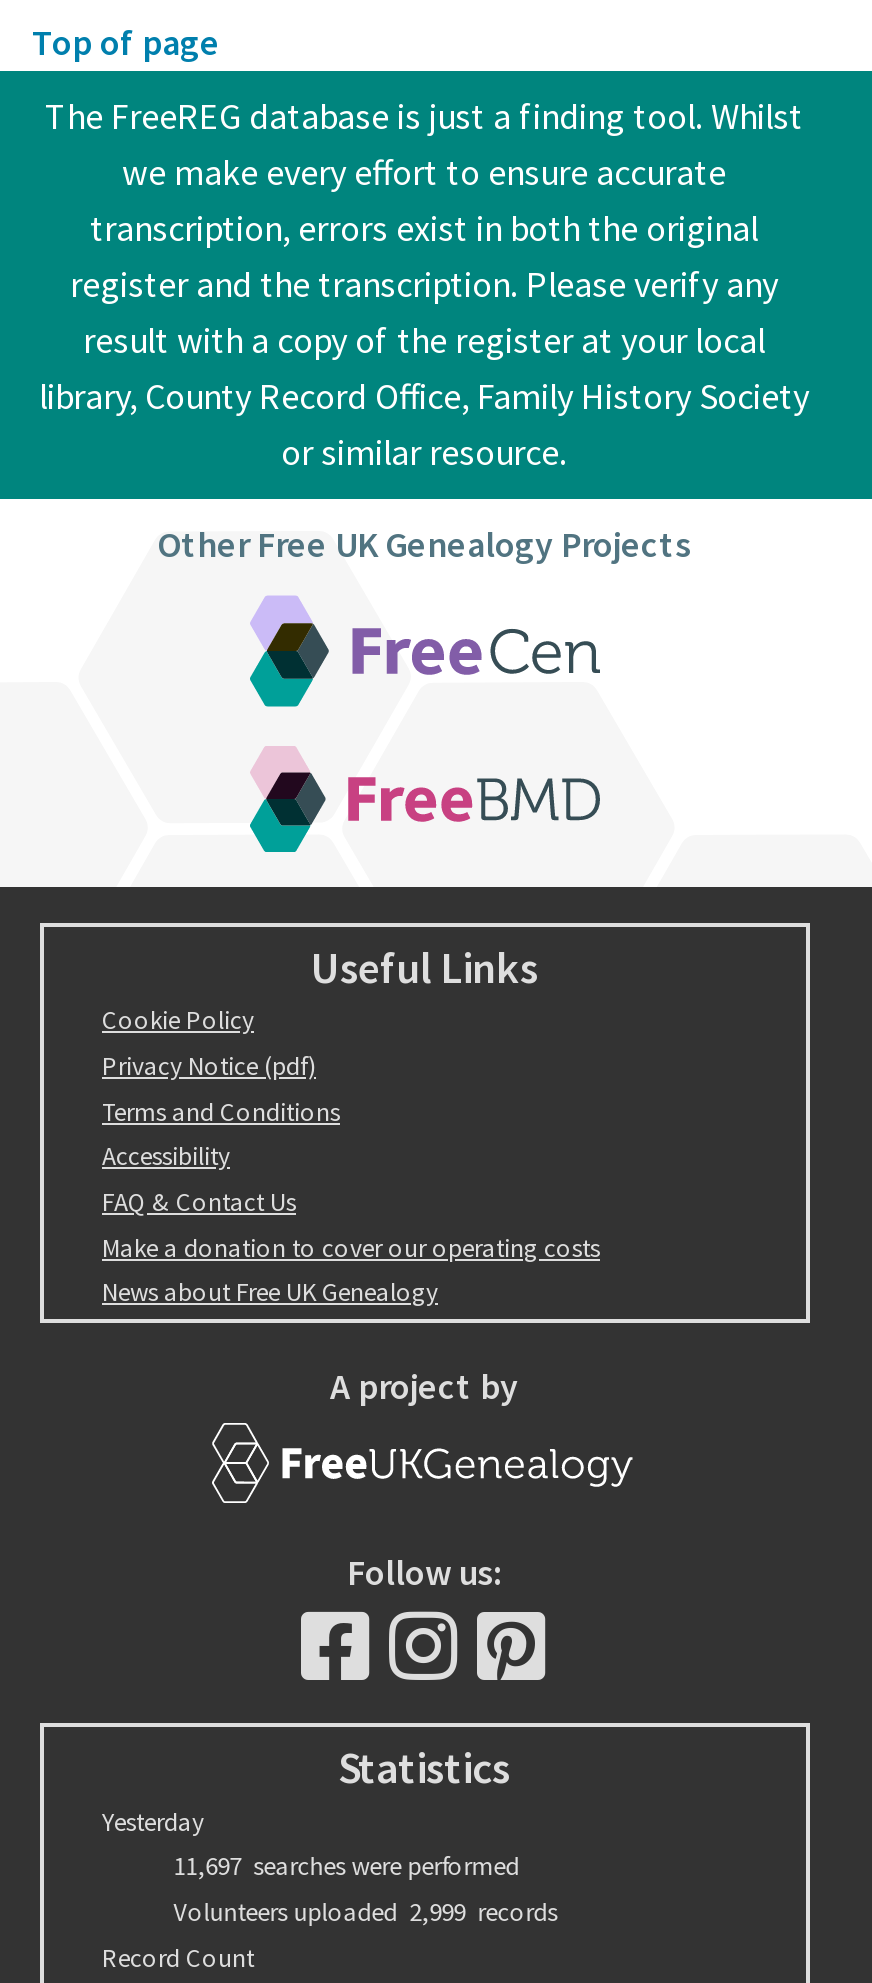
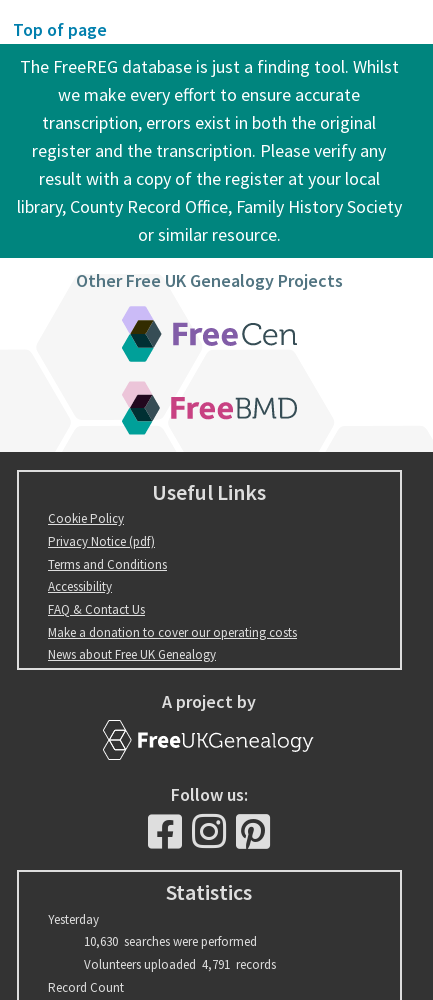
[174,1850,520,1884] 11,697 searches were performed -> [84,933,257,950] 10,630 searches were performed
[174,1895,558,1929] Volunteers uploaded 2,999 records -> [84,956,276,973] Volunteers uploaded 4,791 records

